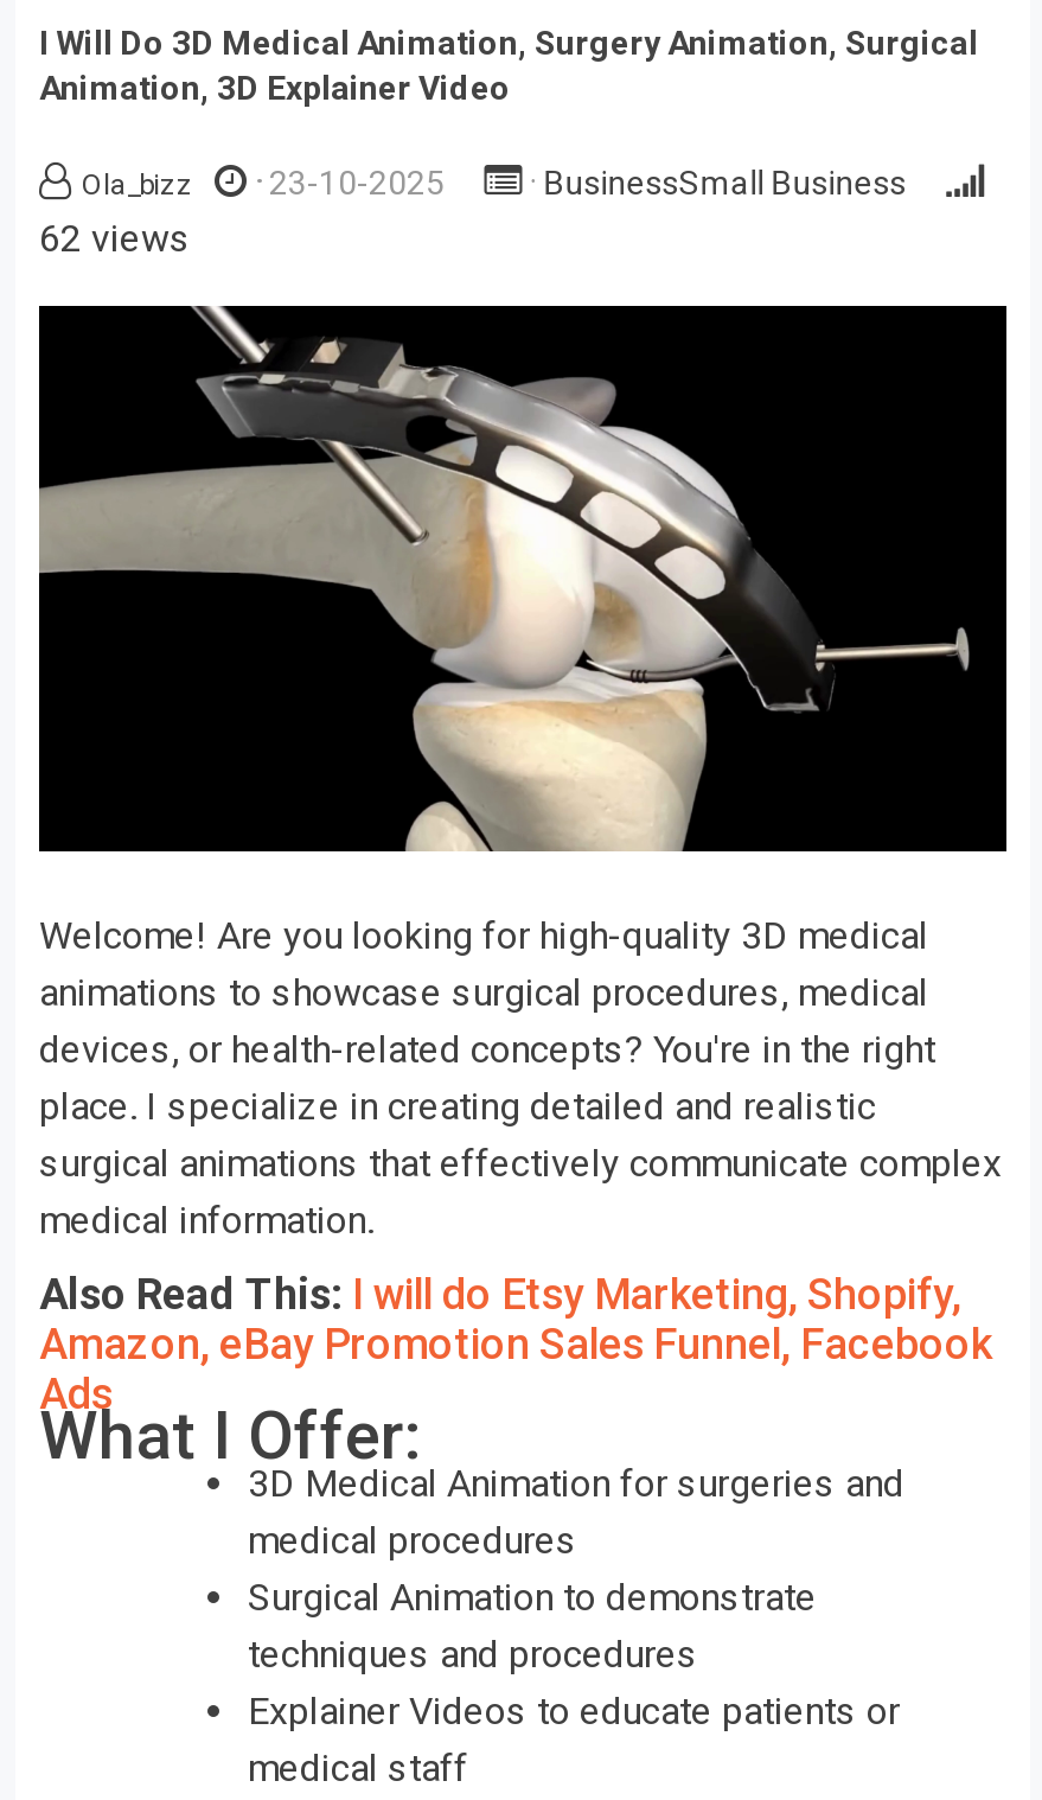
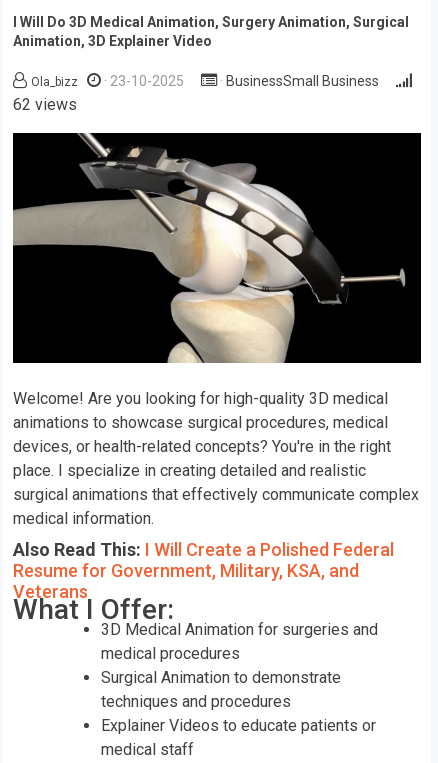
[39,1268,992,1417] Also Read This: I will do Etsy Marketing, Shopify, | Amazon, eBay Promotion Sales Funnel, Facebook | Ads -> [13,539,394,602] Also Read This: I Will Create a Polished Federal | Resume for Government, Military, KSA, and | Veterans

